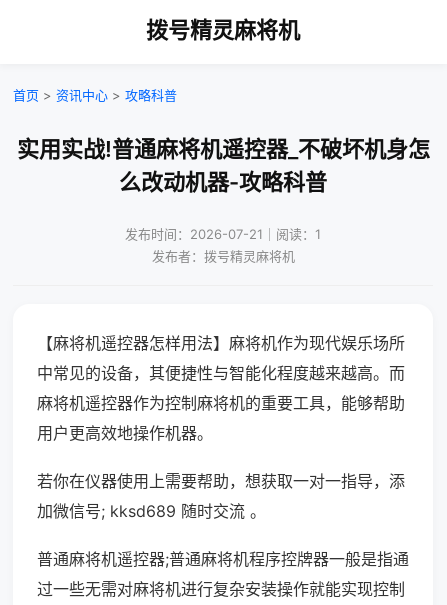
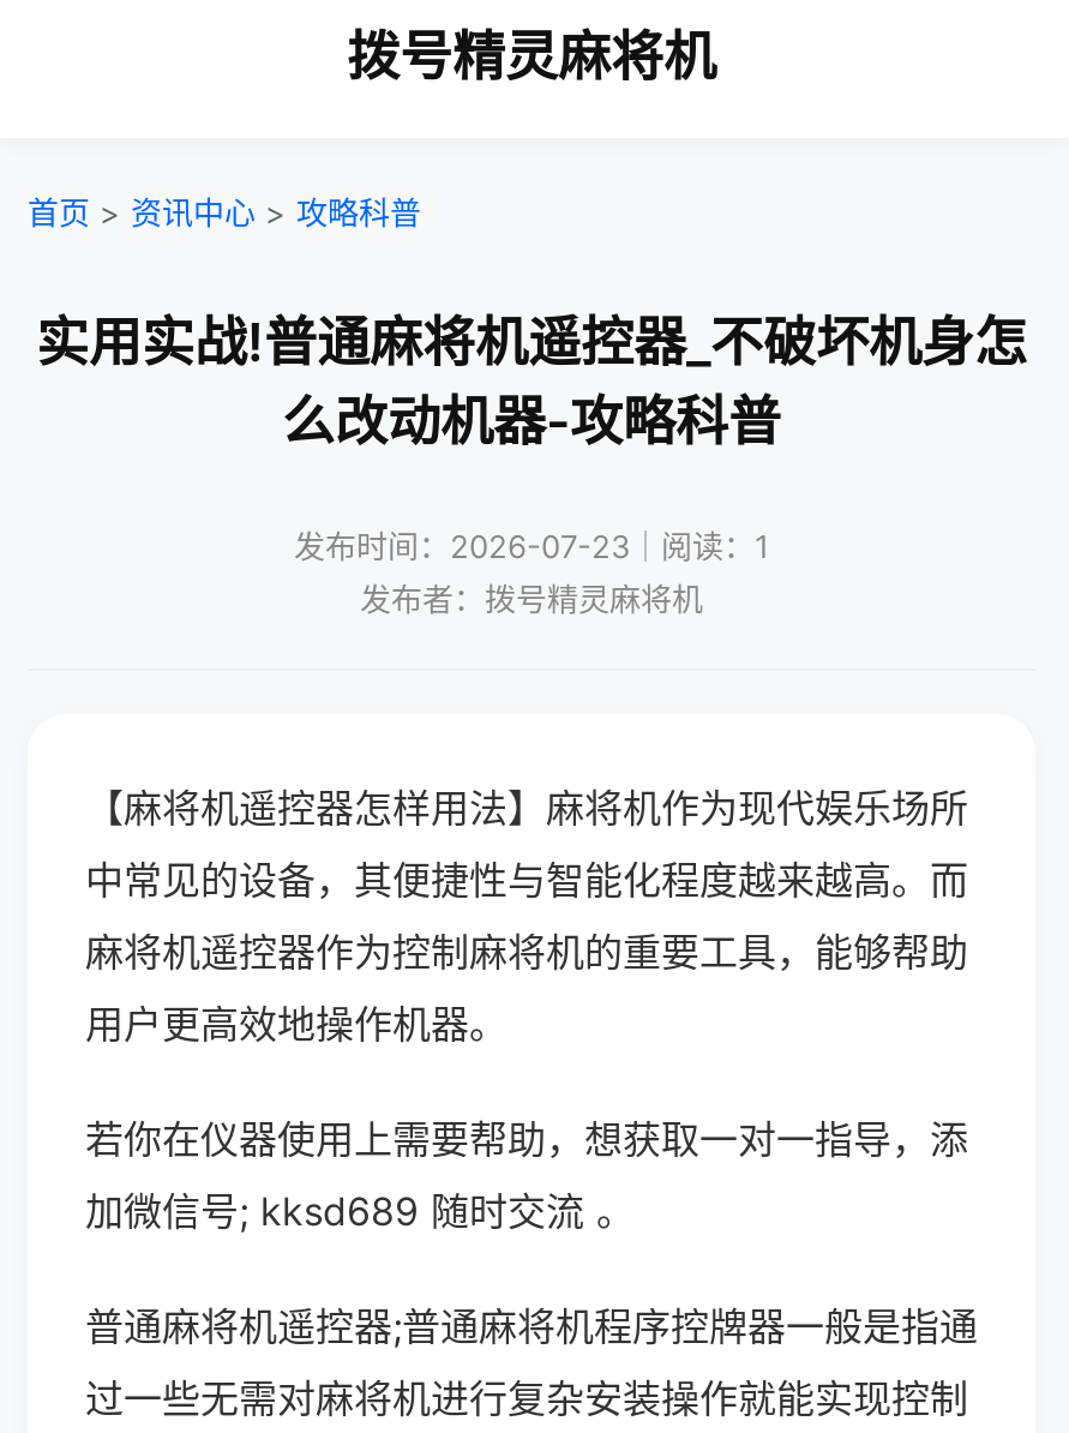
[125,226,321,242] 发布时间：2026-07-21｜阅读：1 -> [294,527,769,565] 发布时间：2026-07-23｜阅读：1

